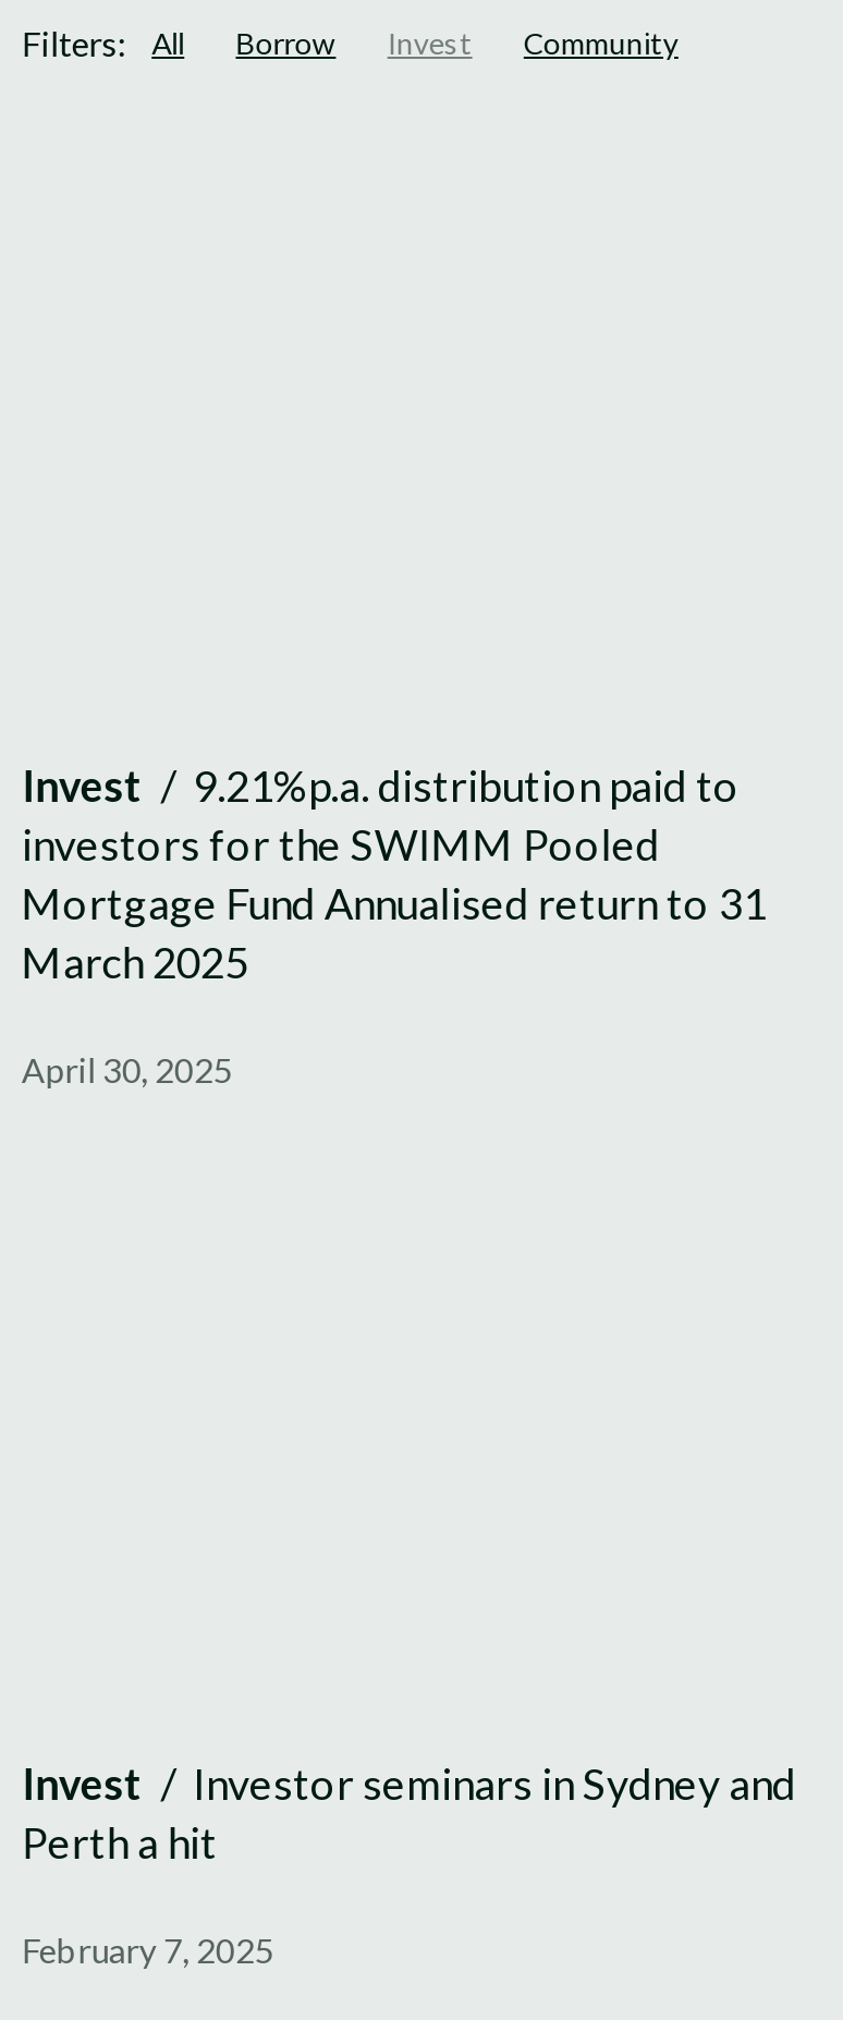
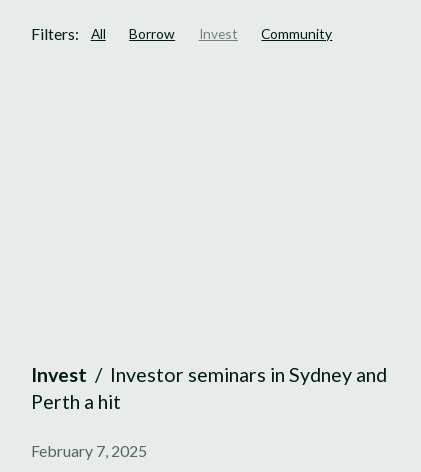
[21,760,766,1089] Invest / 9.21%p.a. distribution paid to | investors for the SWIMM Pooled | Mortgage Fund Annualised return to 31 | March 2025 | April 30, 2025 -> none

